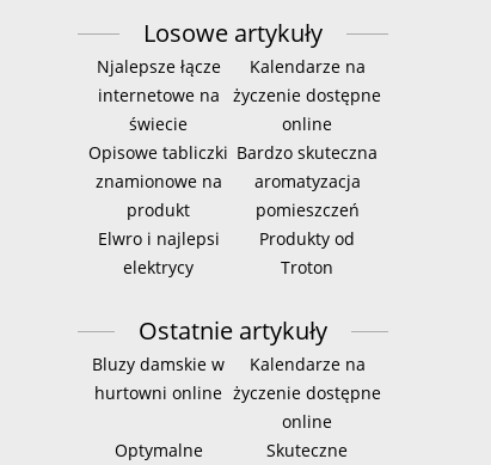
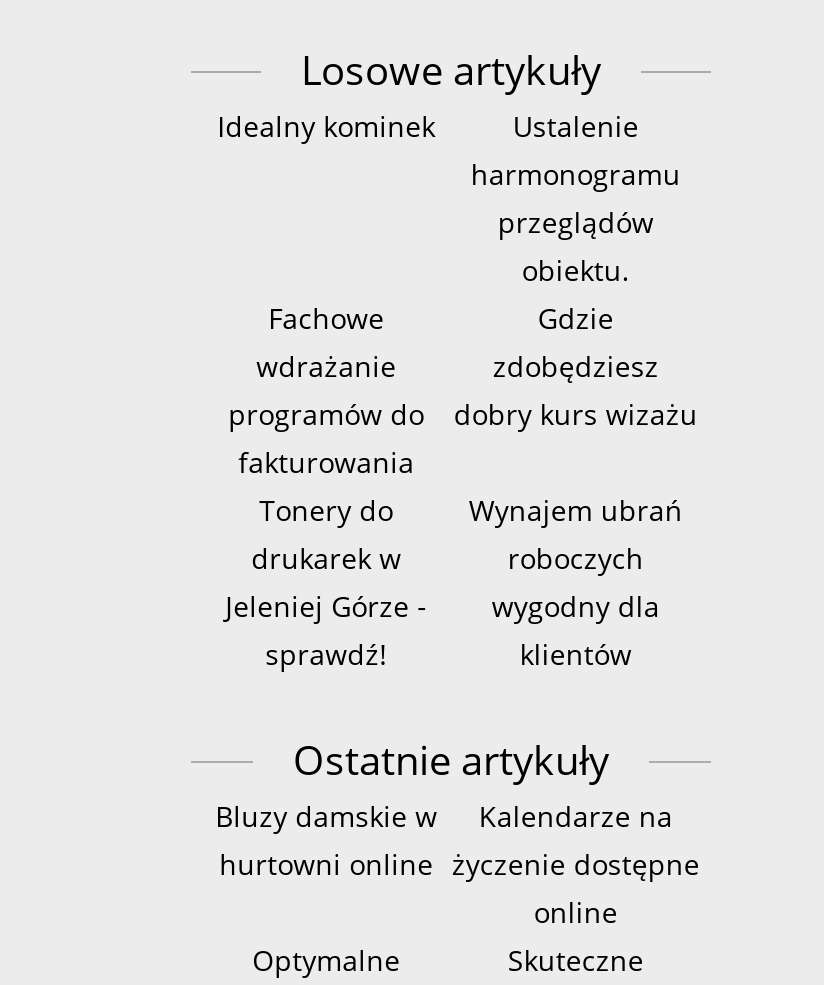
[89,55,382,221] Kalendarze na | życzenie dostępne | online | Opisowe tabliczki | znamionowe na | produkt -> [454,298,698,432] Gdzie | zdobędziesz | dobry kurs wizażu
[96,55,221,135] Njalepsze łącze | internetowe na | świecie -> [217,106,681,480] Idealny kominek | Ustalenie | harmonogramu | przeglądów | obiektu. | Fachowe | wdrażanie | programów do | fakturowania
[97,141,378,278] Bardzo skuteczna | aromatyzacja | pomieszczeń | Elwro i najlepsi | elektrycy -> [225,490,427,672] Tonery do | drukarek w | Jeleniej Górze - | sprawdź!
[260,227,355,278] Produkty od | Troton -> [469,490,683,672] Wynajem ubrań | roboczych | wygodny dla | klientów

